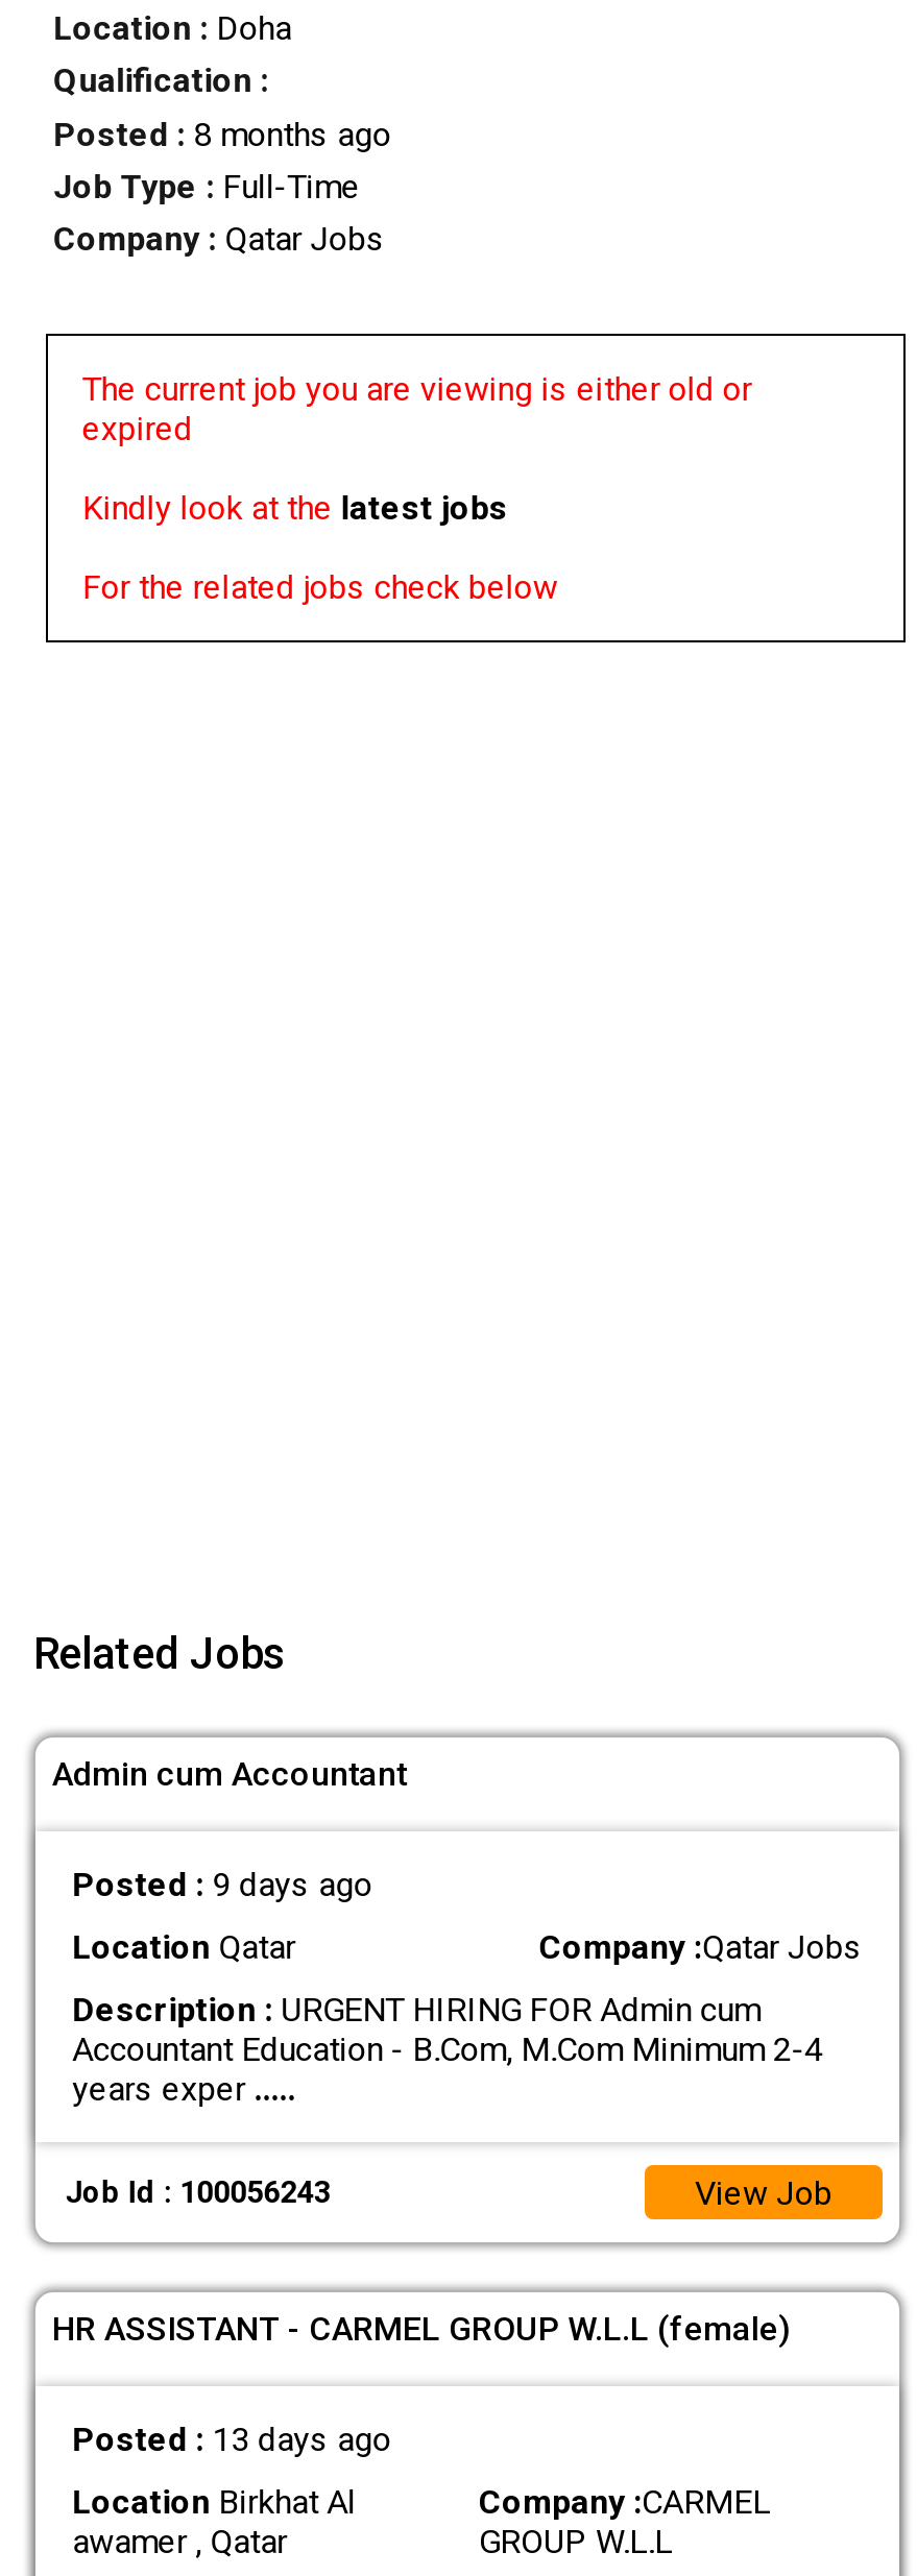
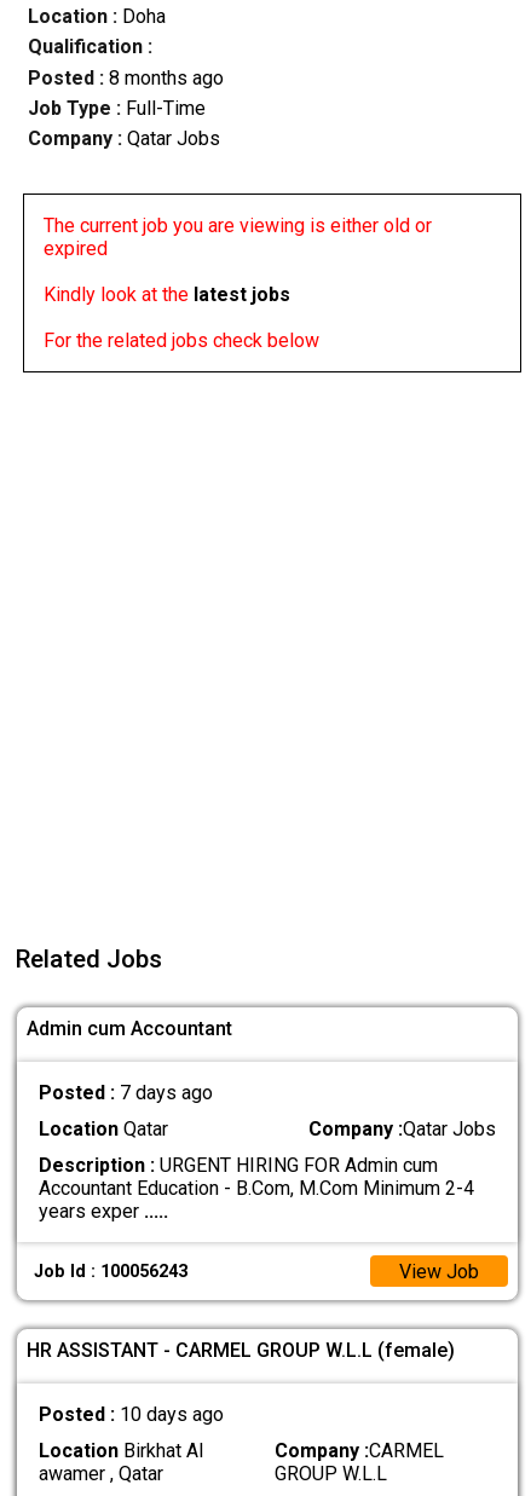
[72,1865,373,1904] Posted : 9 days ago -> [38,1081,212,1104] Posted : 7 days ago
[72,2419,391,2459] Posted : 13 days ago -> [38,1403,223,1426] Posted : 10 days ago

